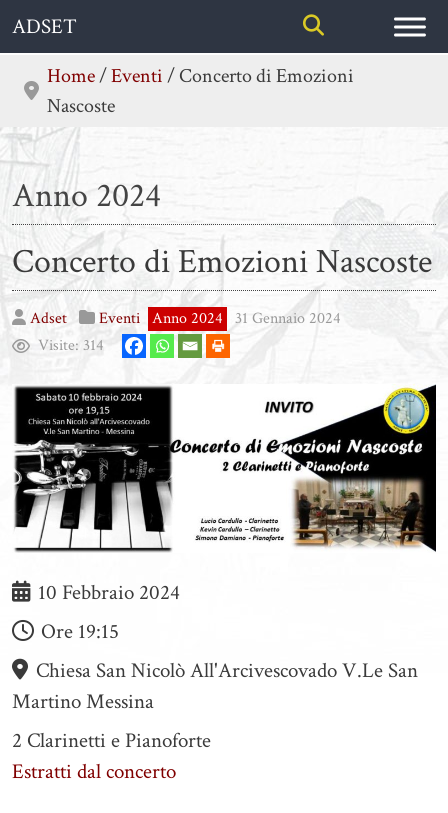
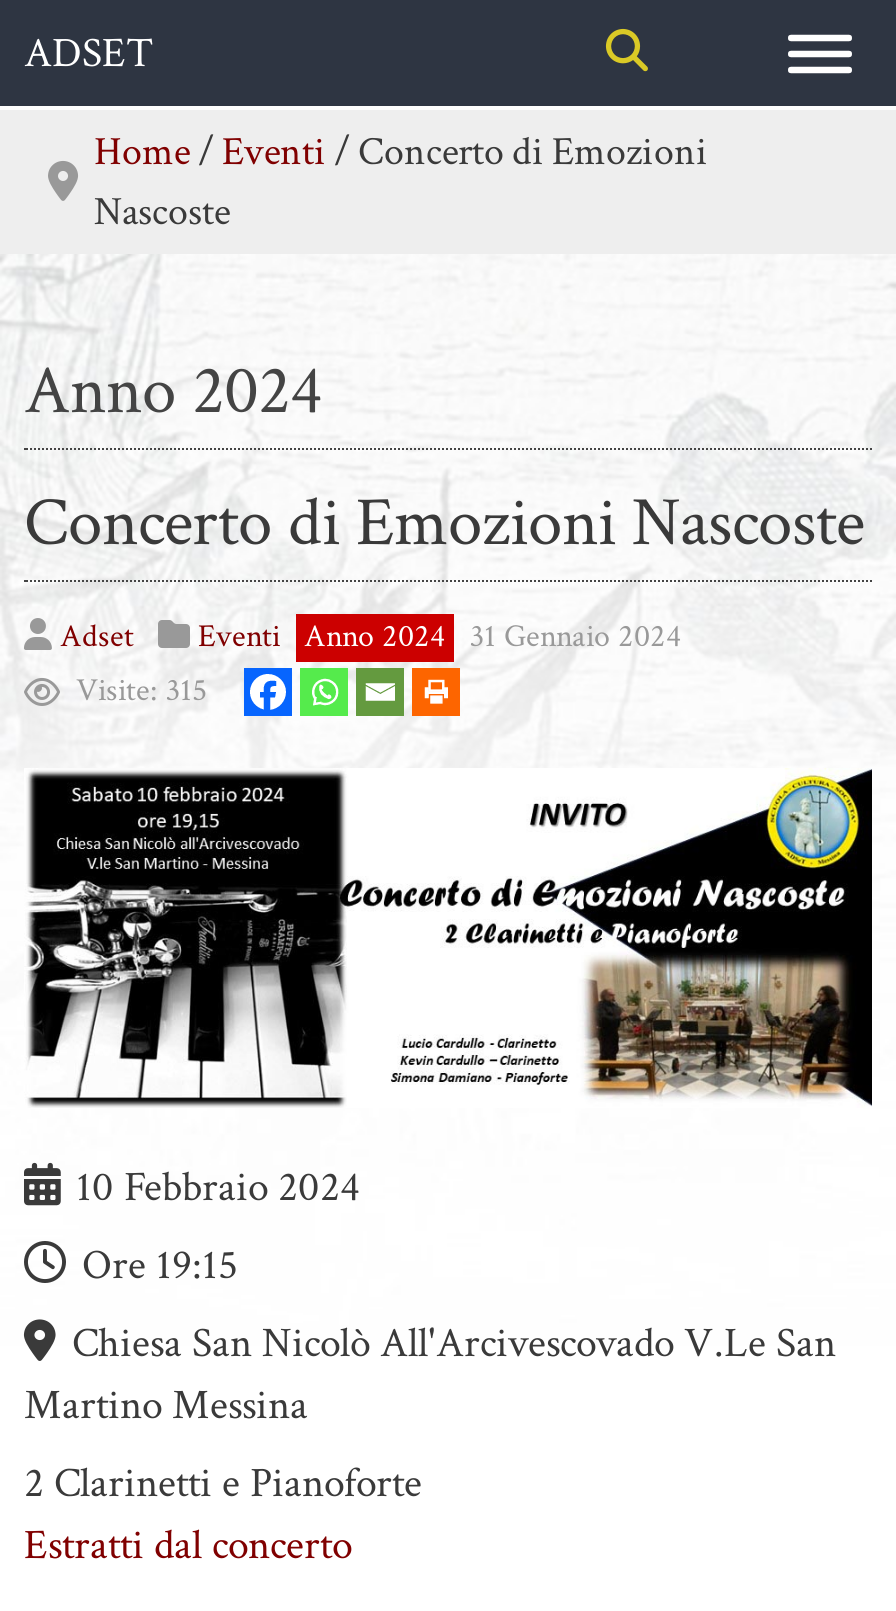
[38,334,104,355] Visite: 314 -> [76,669,208,711] Visite: 315

